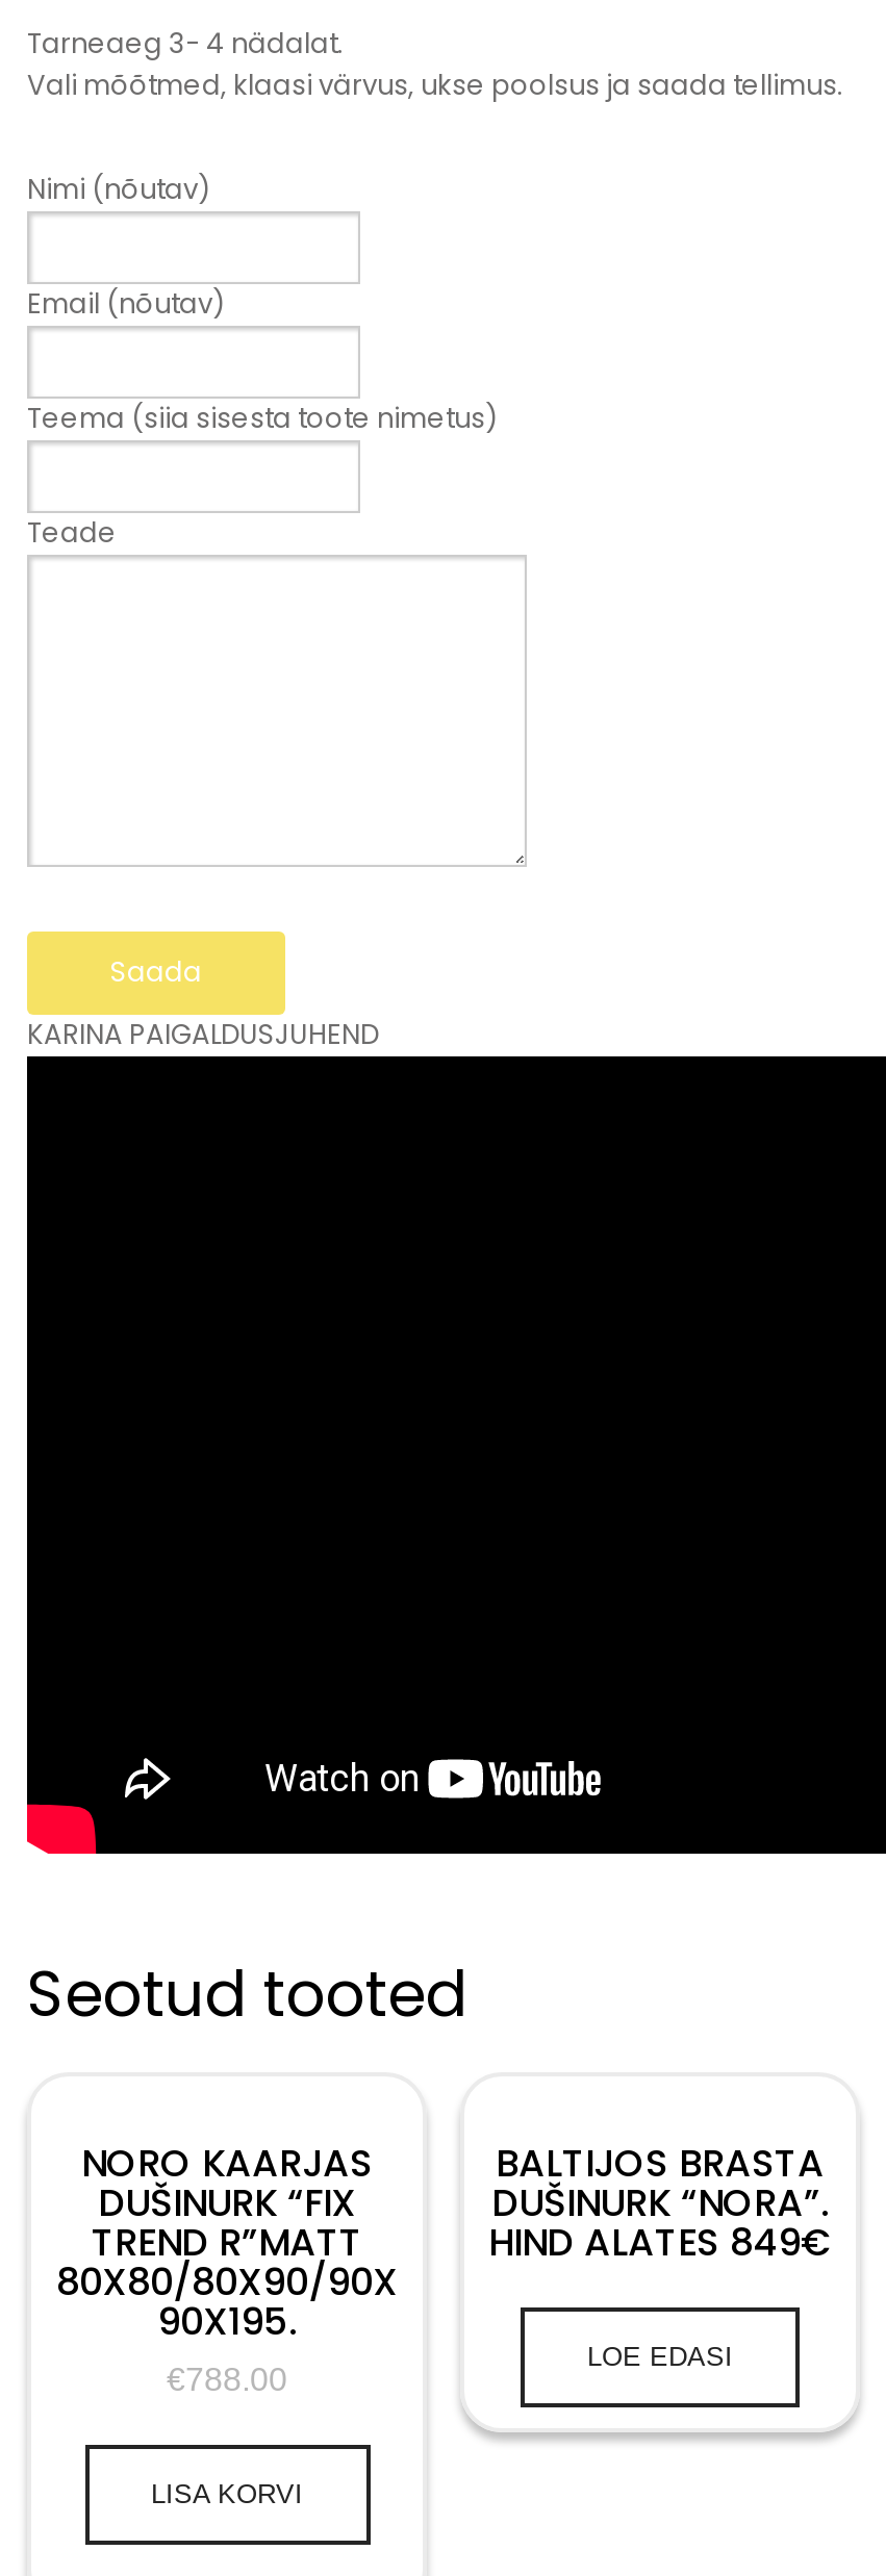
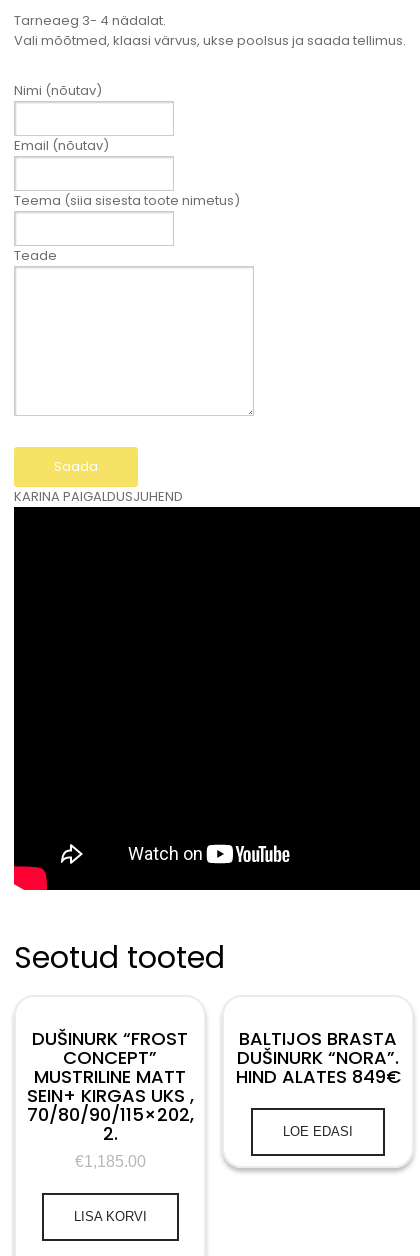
[56,2137,398,2397] NORO KAARJAS | DUŠINURK “FIX | TREND R”MATT | 80X80/80X90/90X | 90X195. | €788.00 -> [26,1026,193,1170] DUŠINURK “FROST | CONCEPT” | MUSTRILINE MATT | SEIN+ KIRGAS UKS , | 70/80/90/115×202, | 2. | €1,185.00

